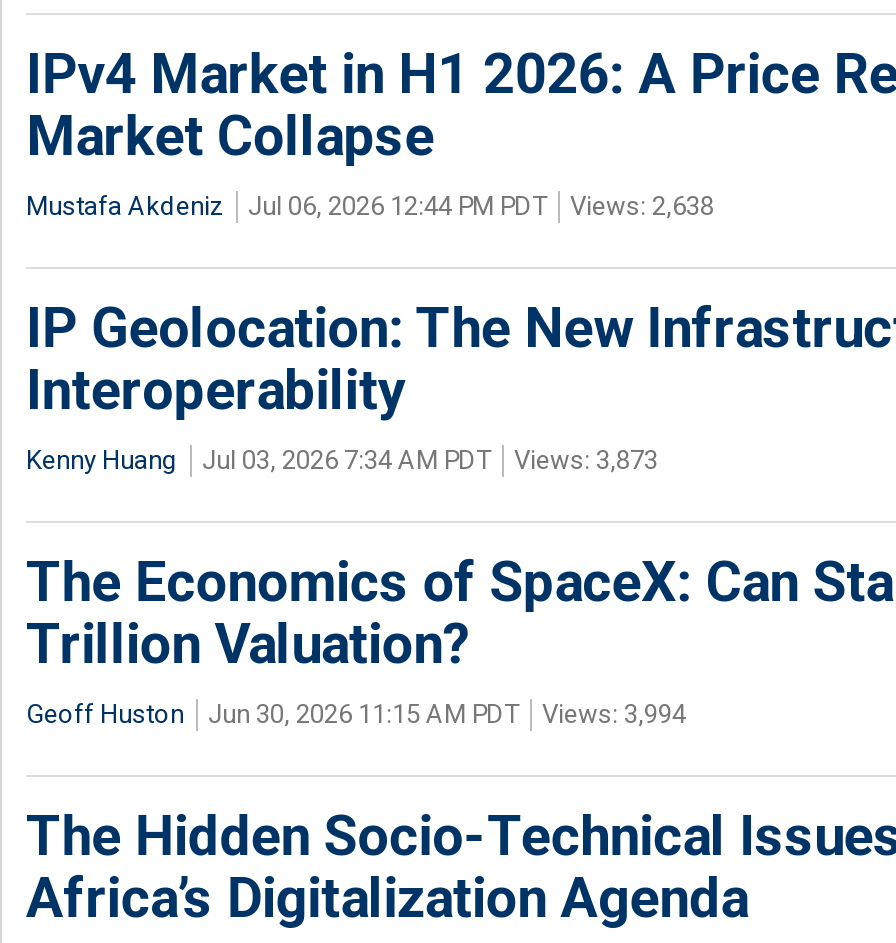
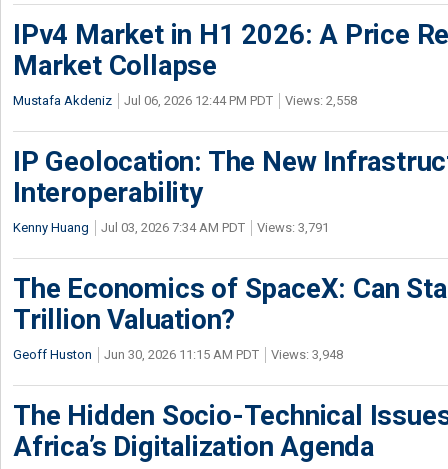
[26,190,714,220] Mustafa Akdeniz Jul 06, 2026 12:44 PM PDT Views: 2,638 -> [13,93,357,108] Mustafa Akdeniz Jul 06, 2026 12:44 PM PDT Views: 2,558
[26,444,658,474] Kenny Huang Jul 03, 2026 7:34 AM PDT Views: 3,873 -> [13,220,329,235] Kenny Huang Jul 03, 2026 7:34 AM PDT Views: 3,791
[26,698,686,728] Geoff Huston Jun 30, 2026 11:15 AM PDT Views: 3,994 -> [13,347,343,362] Geoff Huston Jun 30, 2026 11:15 AM PDT Views: 3,948

